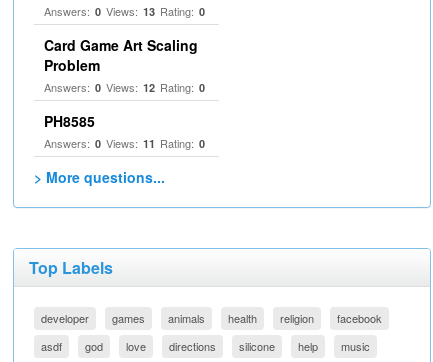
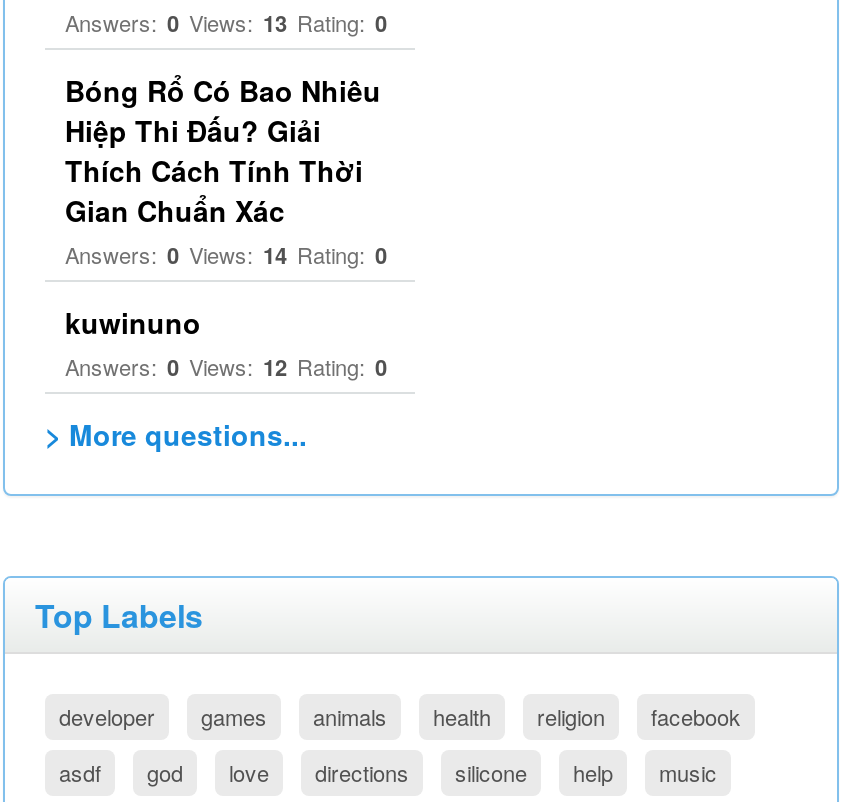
[44,35,198,75] Card Game Art Scaling | Problem -> [65,70,387,342] Bóng Rổ Có Bao Nhiêu | Hiệp Thi Đấu? Giải | Thích Cách Tính Thời | Gian Chuẩn Xác | Answers: 0 Views: 14 Rating: 0 | kuwinuno
moved [44,79,205,95] -> [65,350,387,382]: Answers: 0 Views: 12 Rating: 0
[44,111,205,151] PH8585 | Answers: 0 Views: 11 Rating: 0 -> none

